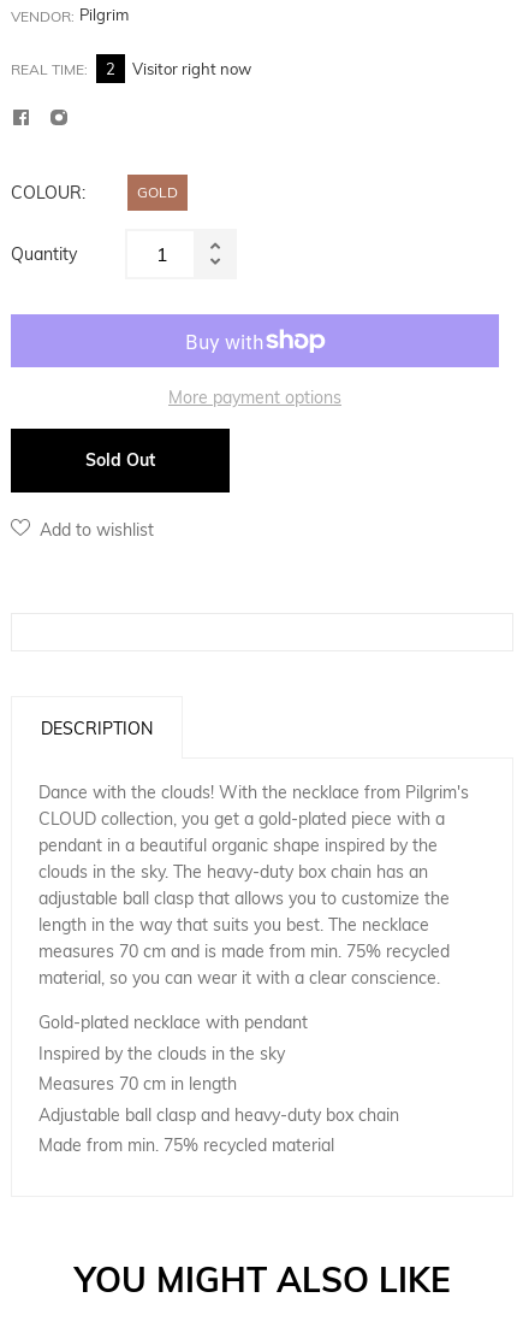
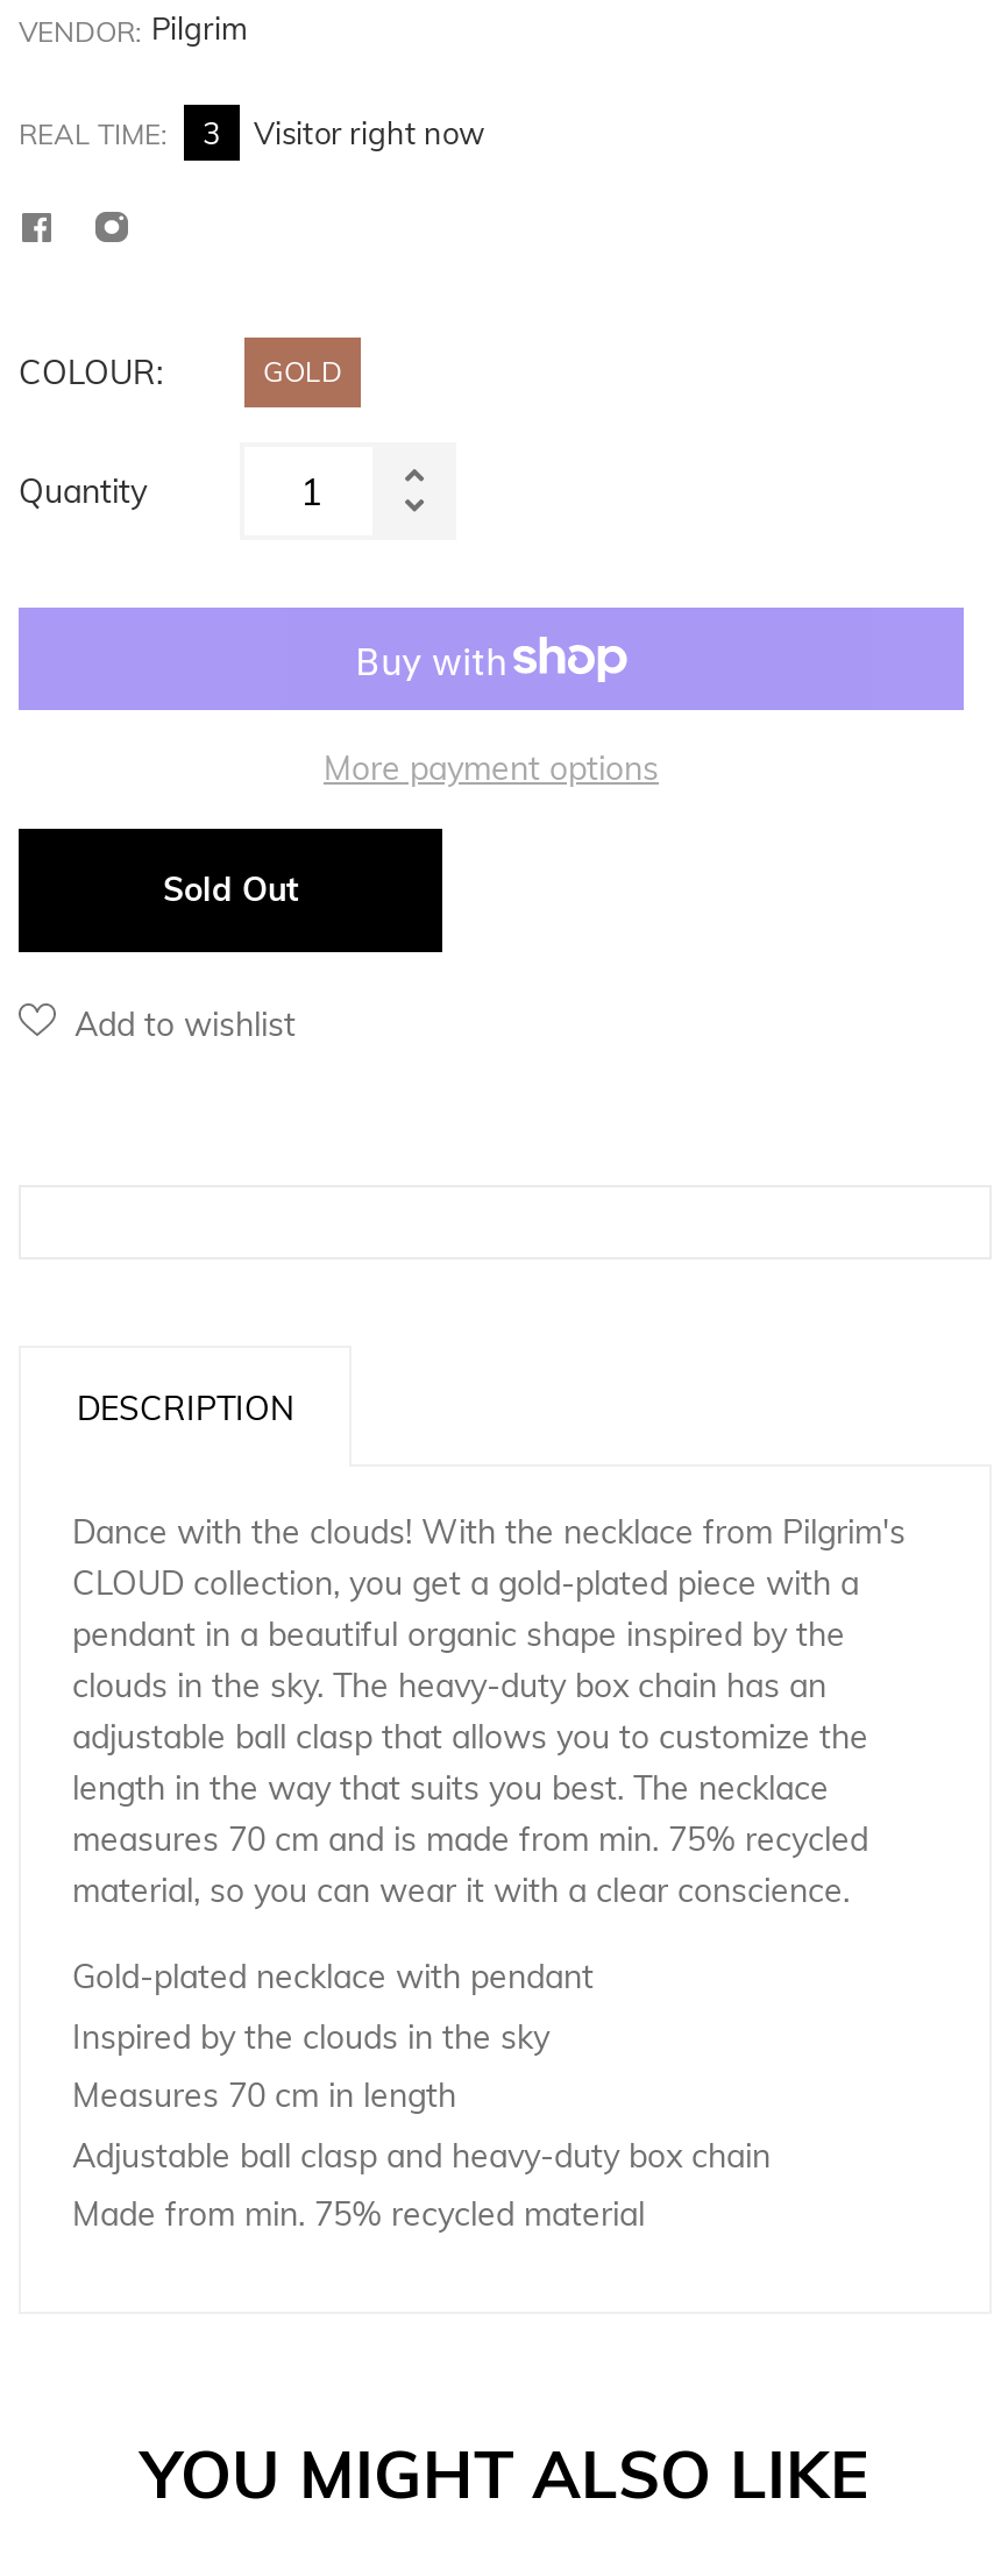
[11,59,251,78] REAL TIME: 2 Visitor right now -> [19,114,484,151] REAL TIME: 3 Visitor right now

